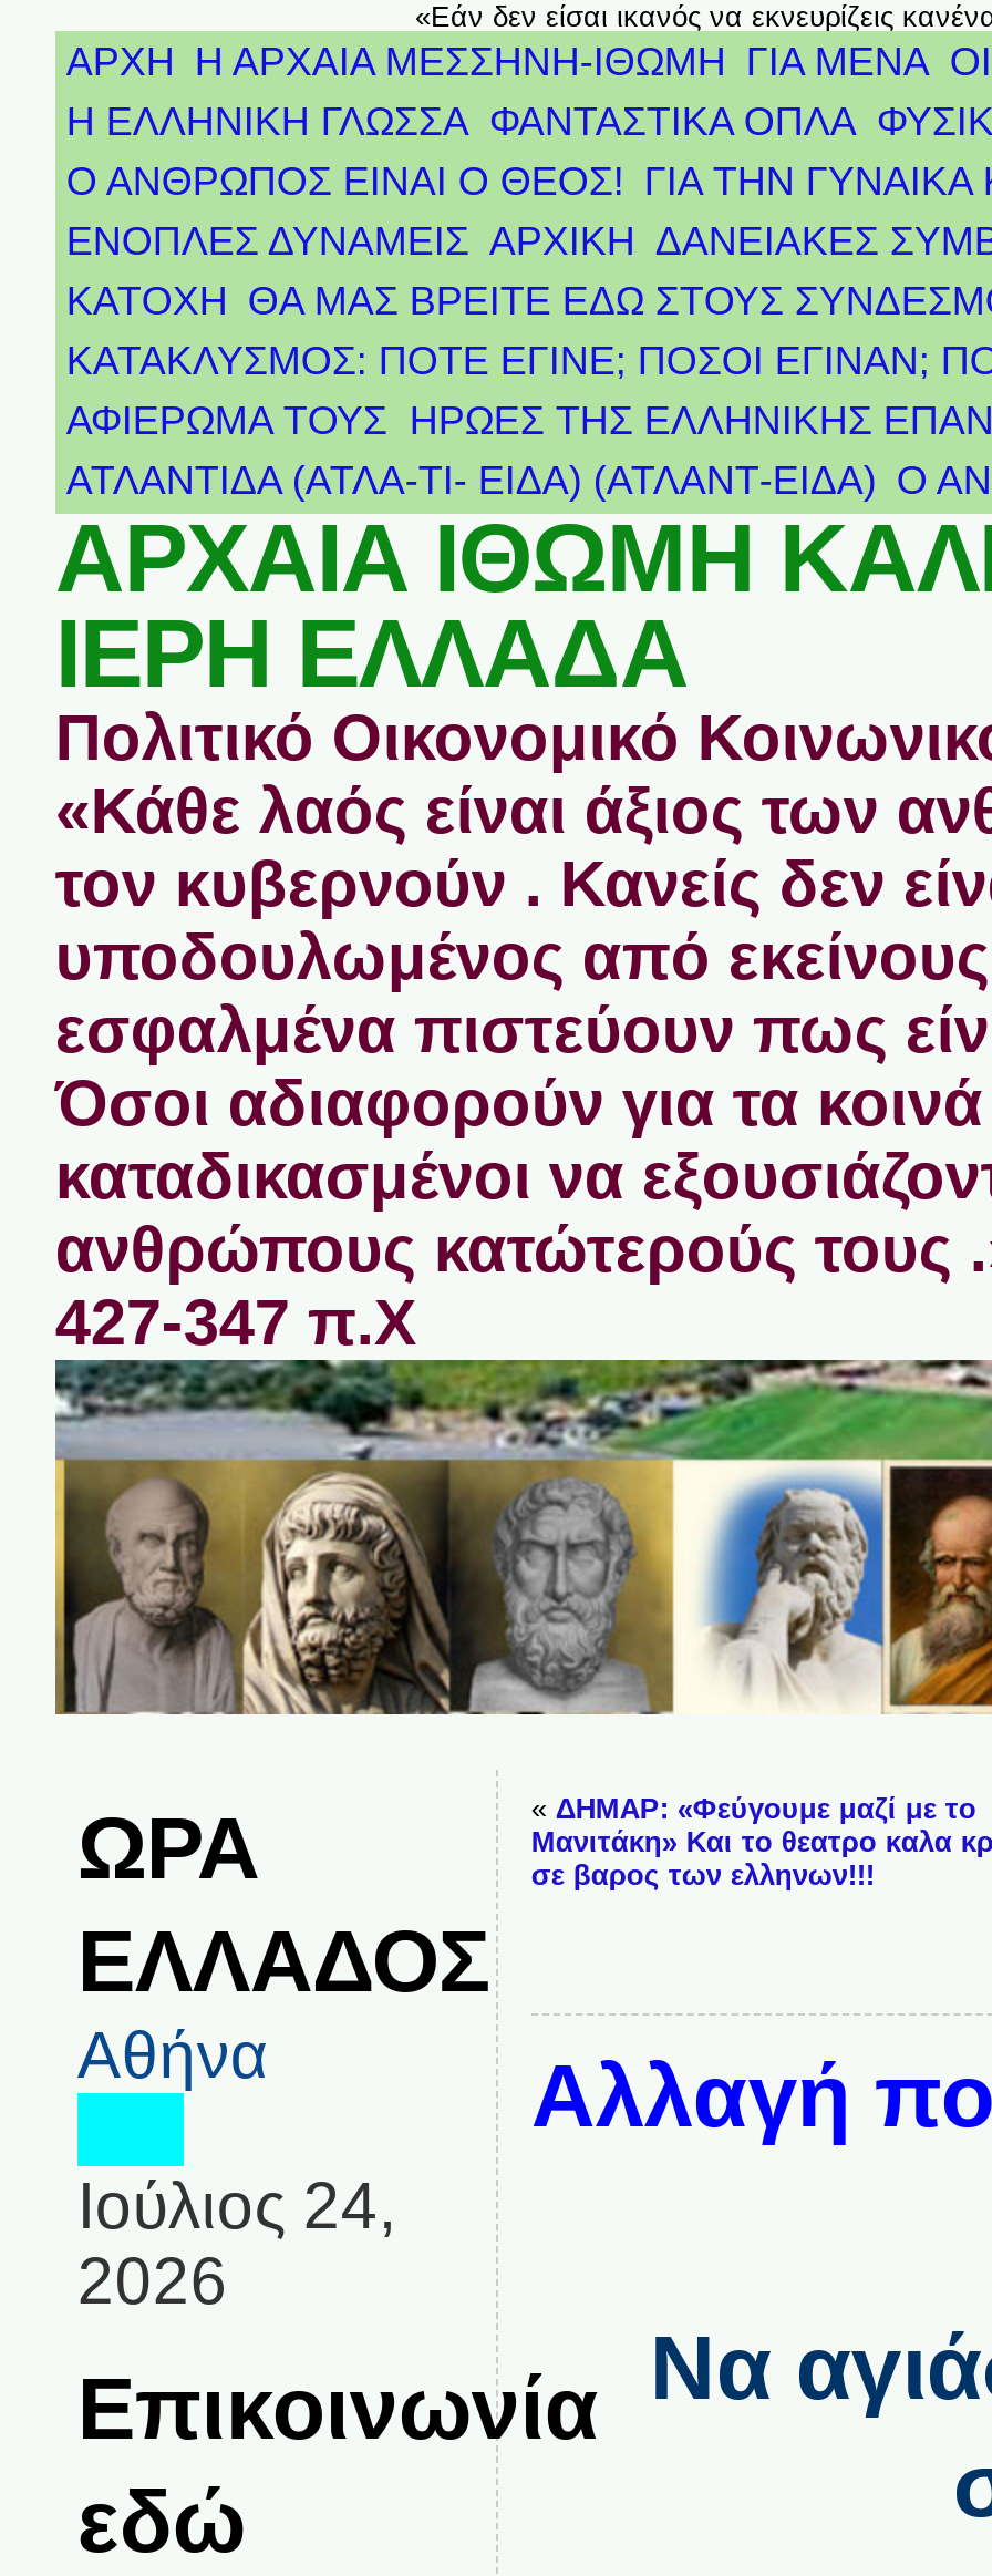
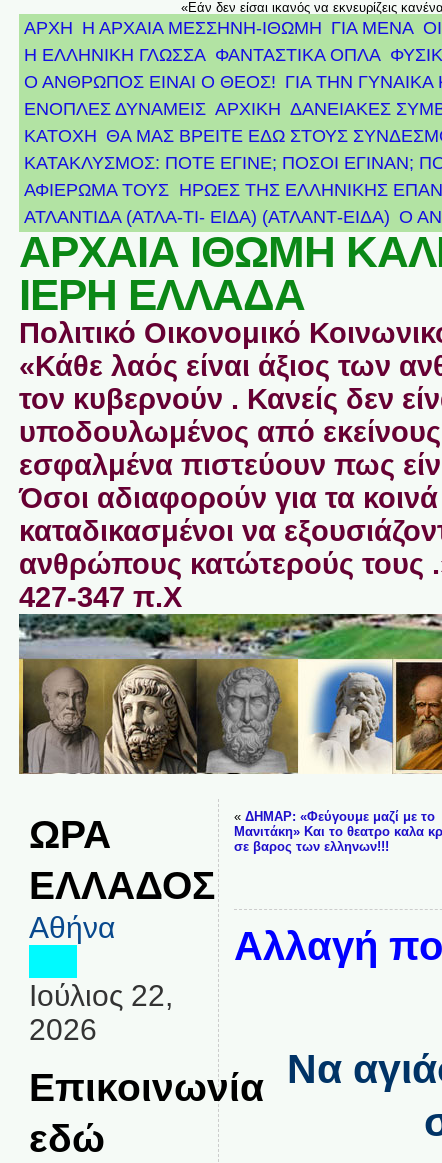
[77,2168,396,2242] Ιούλιος 24, -> [29,979,173,1012] Ιούλιος 22,

